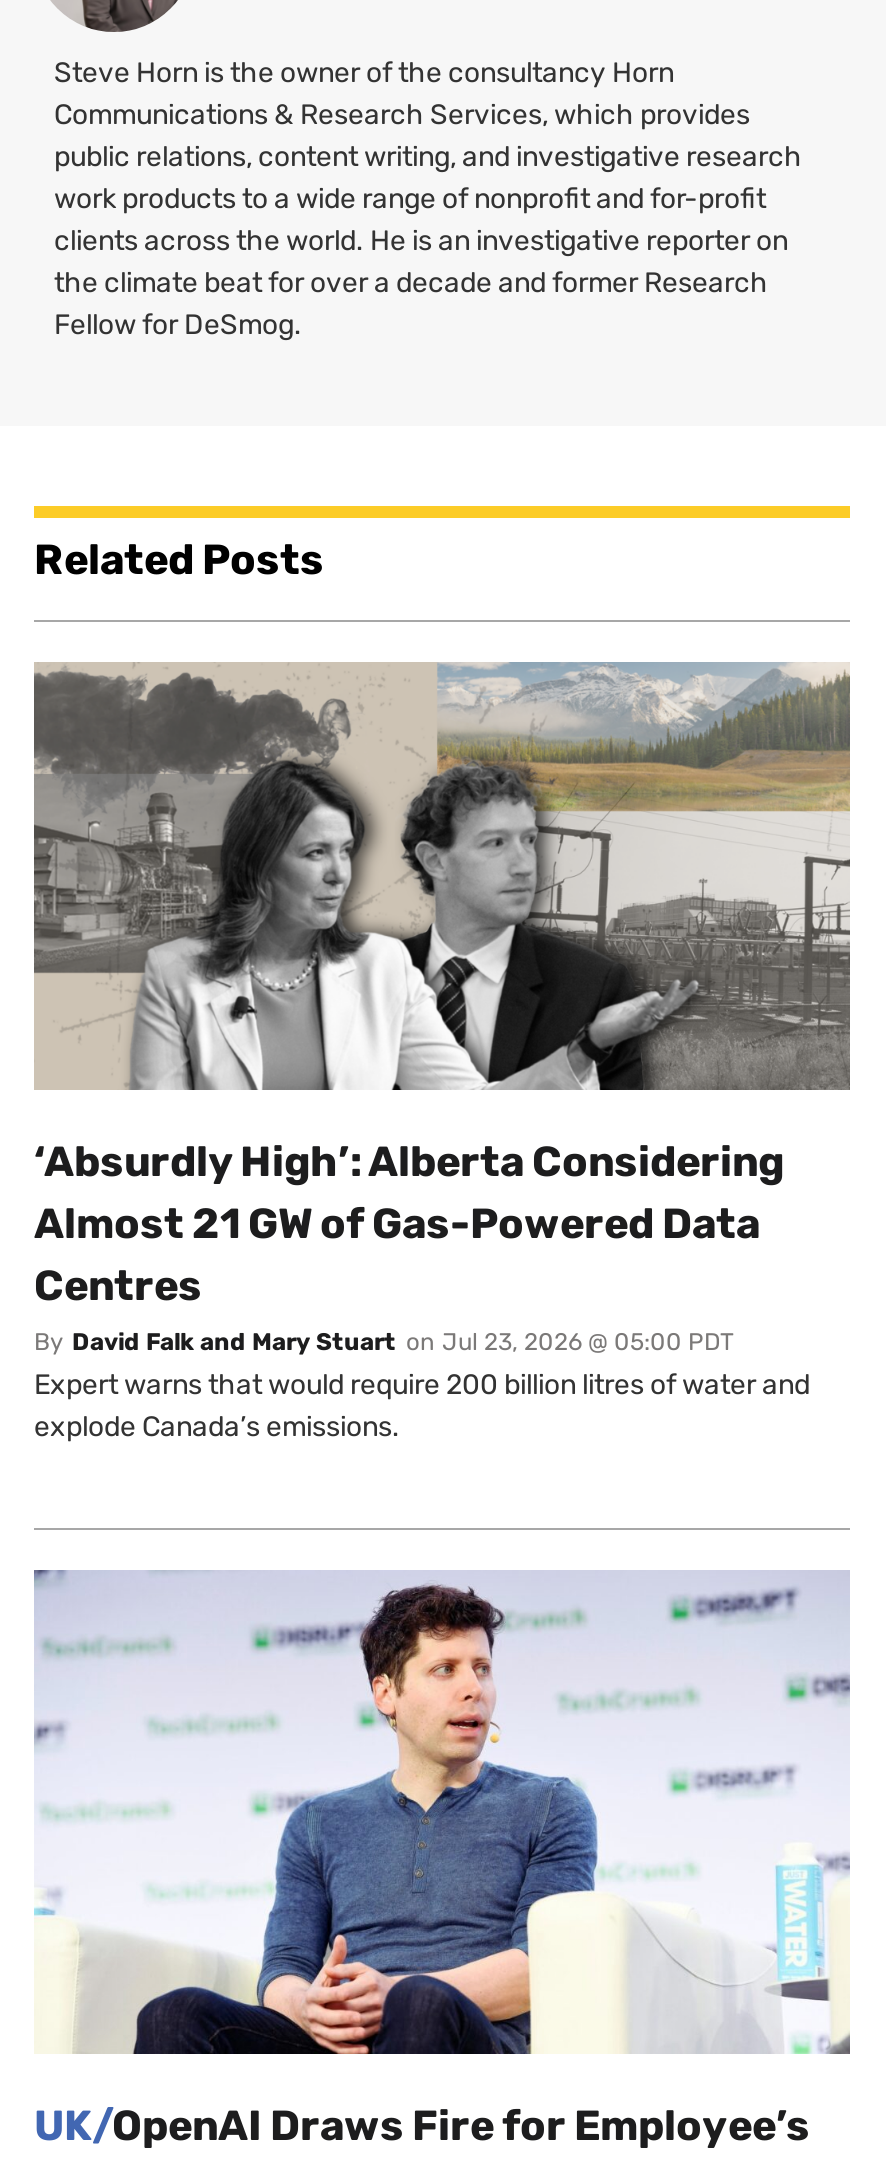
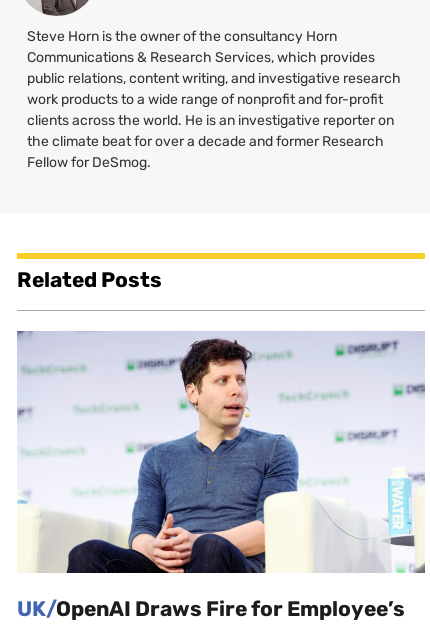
[32,662,852,1443] [image] | ‘Absurdly High’: Alberta Considering | Almost 21 GW of Gas-Powered Data | Centres | By David Falk and Mary Stuart on Jul 23, 2026 @ 05:00 PDT | Expert warns that would require 200 billion litres of water and | explode Canada’s emissions. -> none

